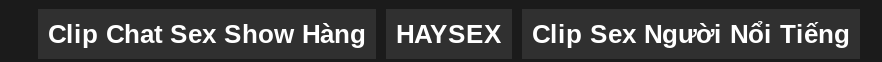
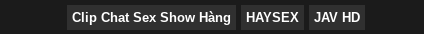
[532,19,850,49] Clip Sex Người Nổi Tiếng -> [313,10,359,25] JAV HD

